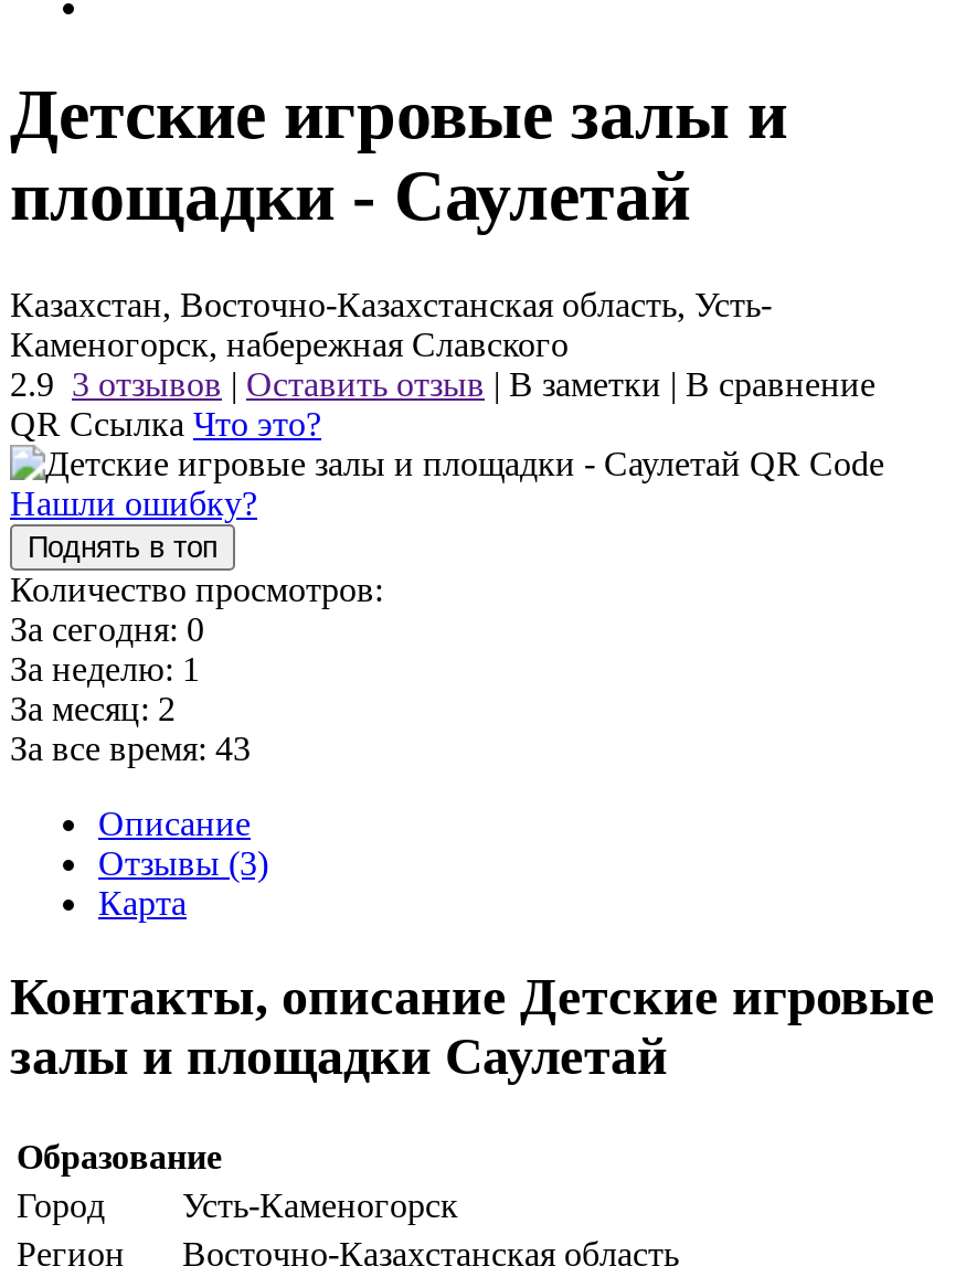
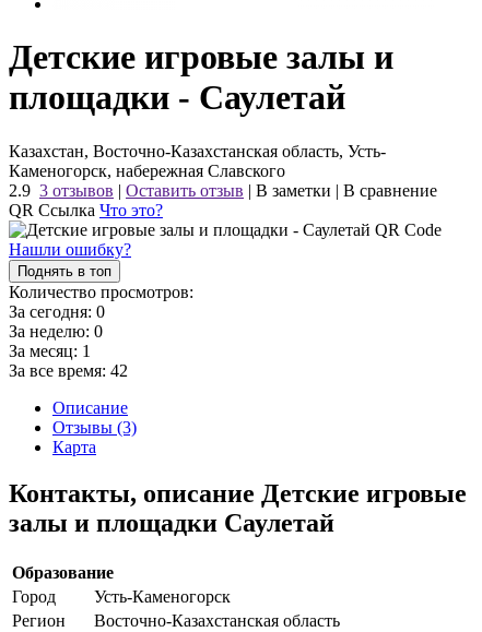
[10,650,200,687] За неделю: 1 -> [9,322,103,340] За неделю: 0
[10,689,176,727] За месяц: 2 -> [9,341,91,360] За месяц: 1
[10,729,251,767] За все время: 43 -> [9,361,128,380] За все время: 42

